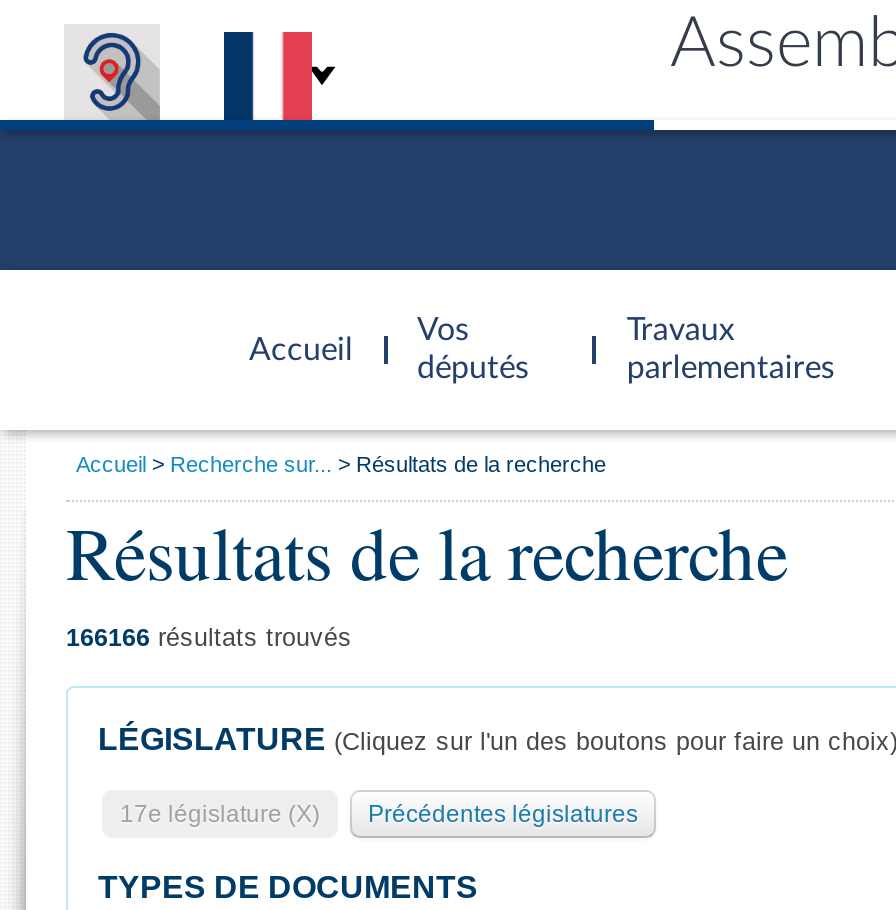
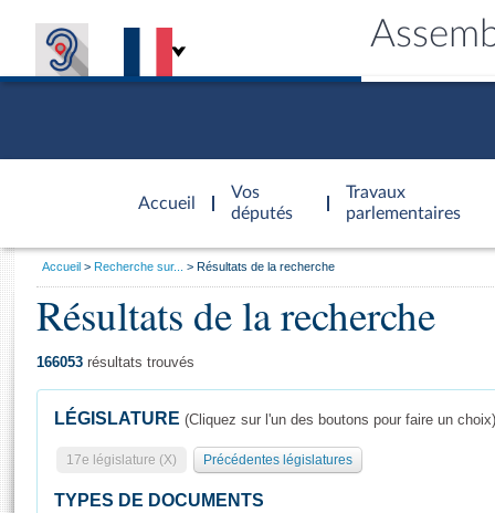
[66,624,352,652] 166166 résultats trouvés -> [36,355,194,370] 166053 résultats trouvés

